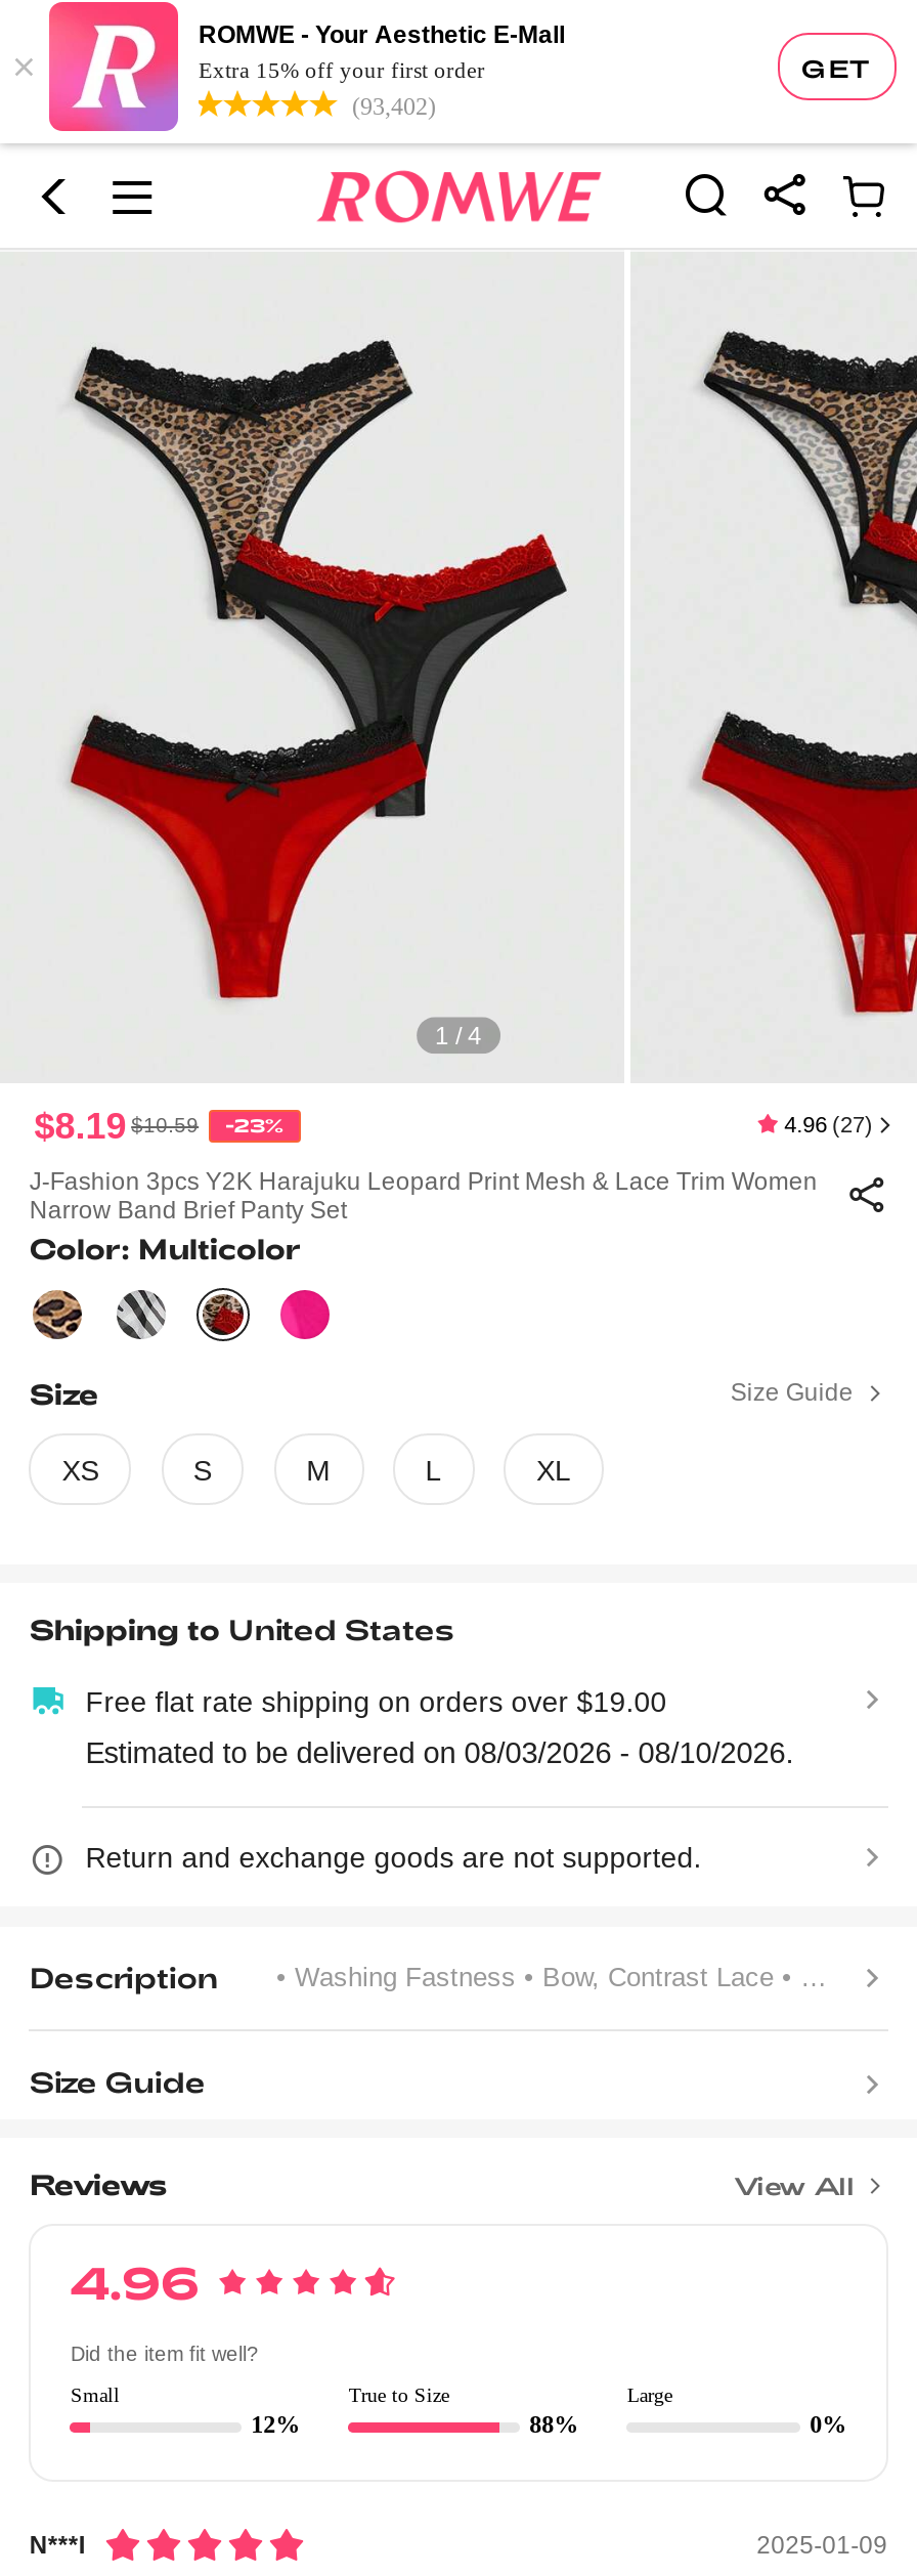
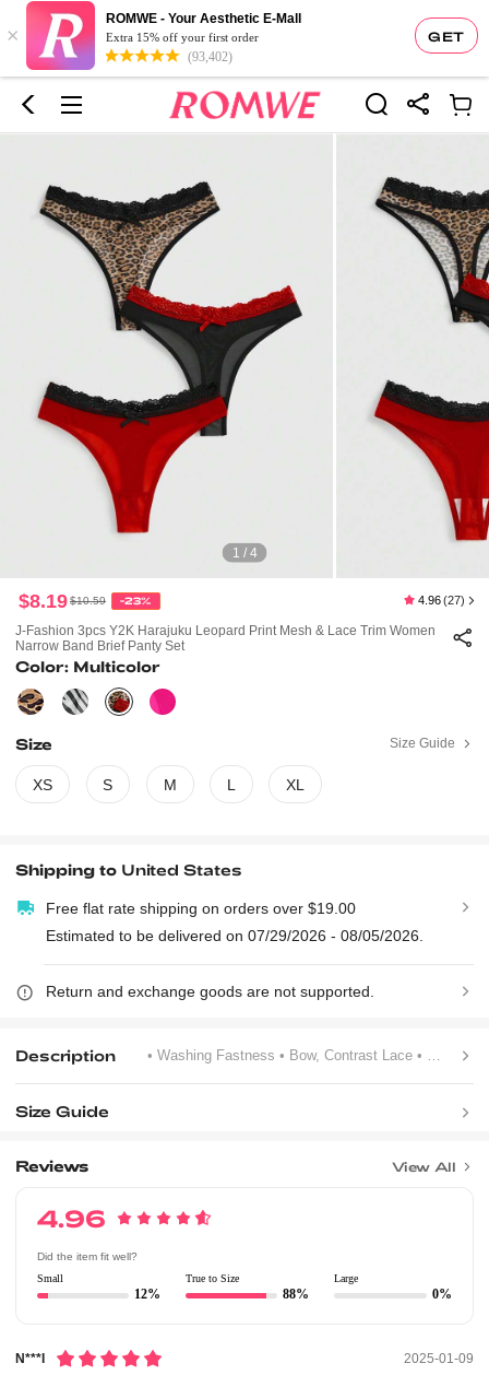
[85,1737,794,1770] Estimated to be delivered on 08/03/2026 - 08/10/2026. -> [46,927,423,945] Estimated to be delivered on 07/29/2026 - 08/05/2026.

